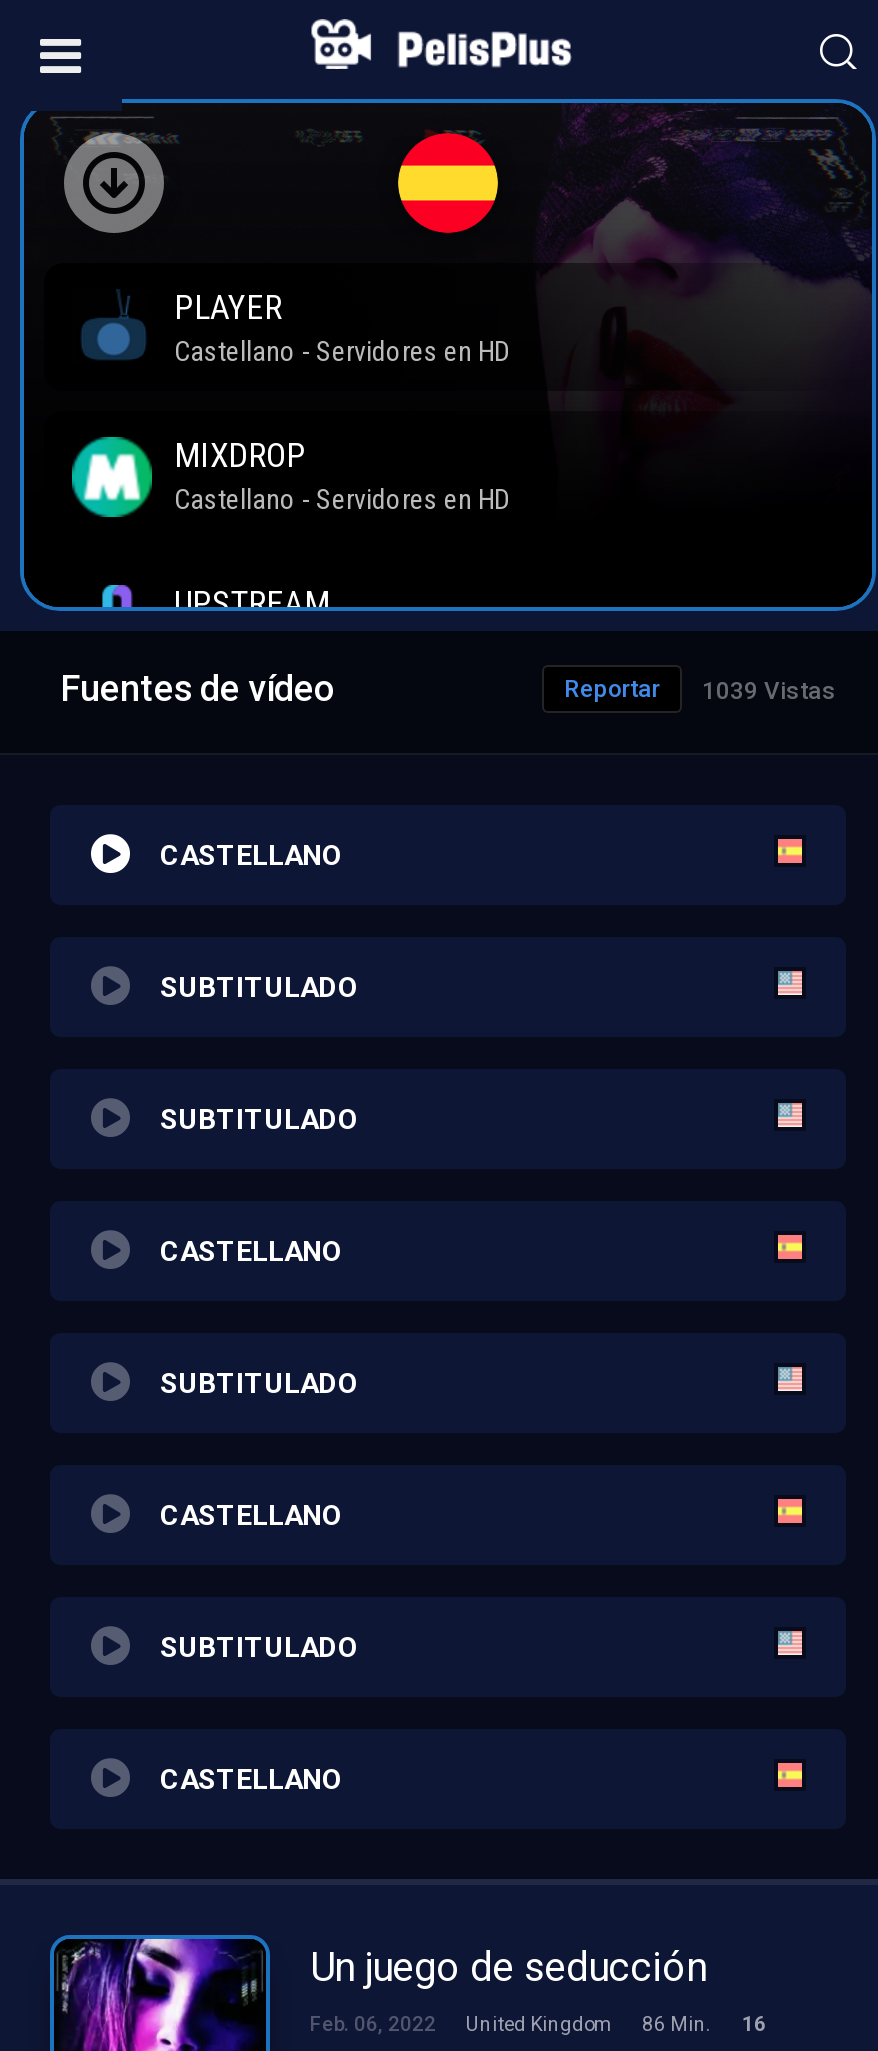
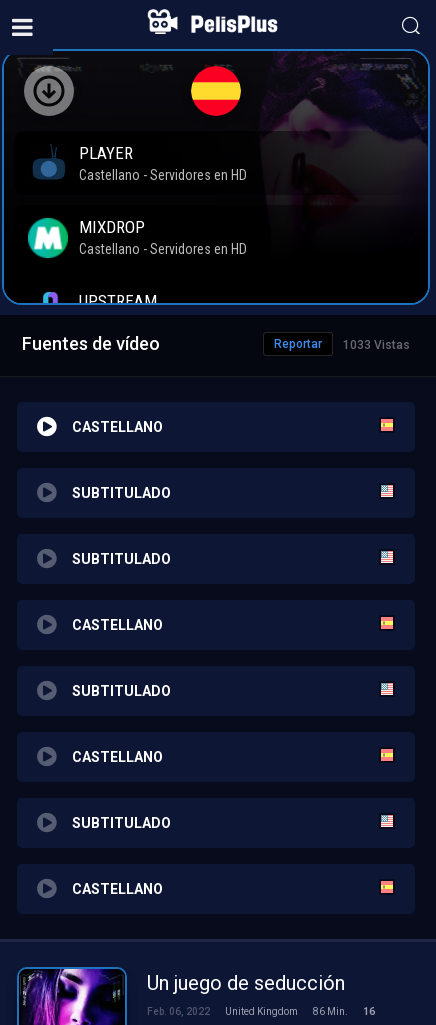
[564,675,836,705] Reportar 1039 Vistas -> [274,337,410,352] Reportar 1033 Vistas

